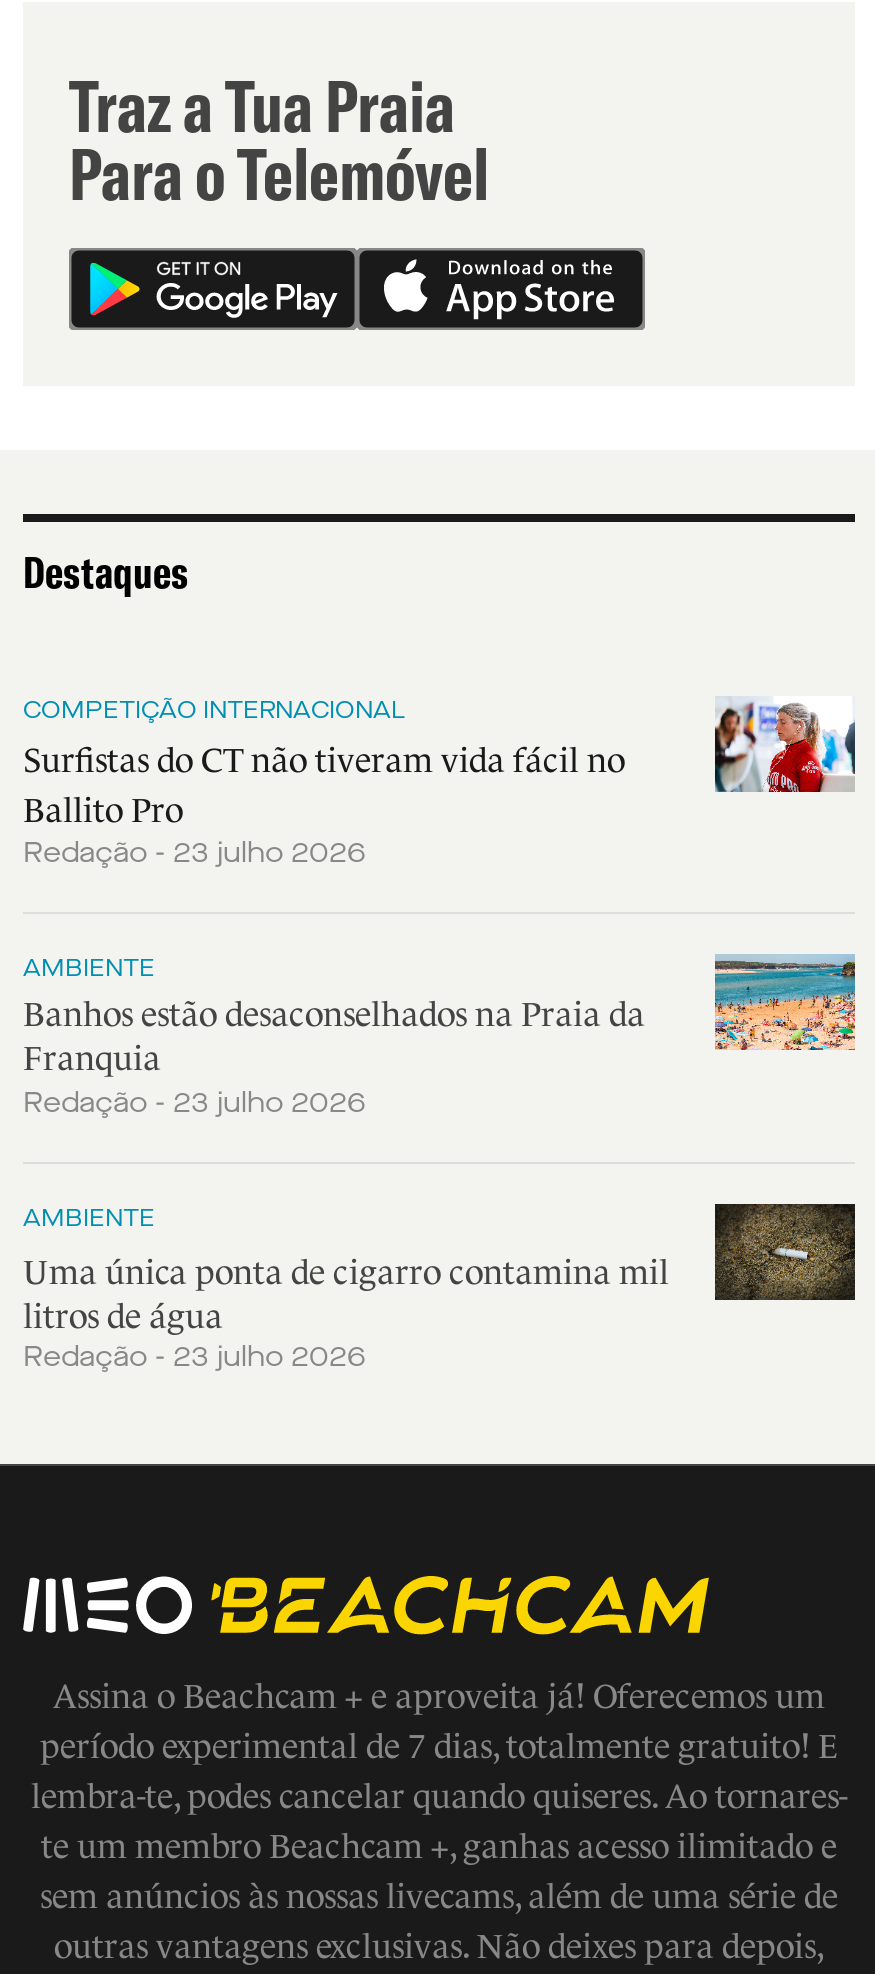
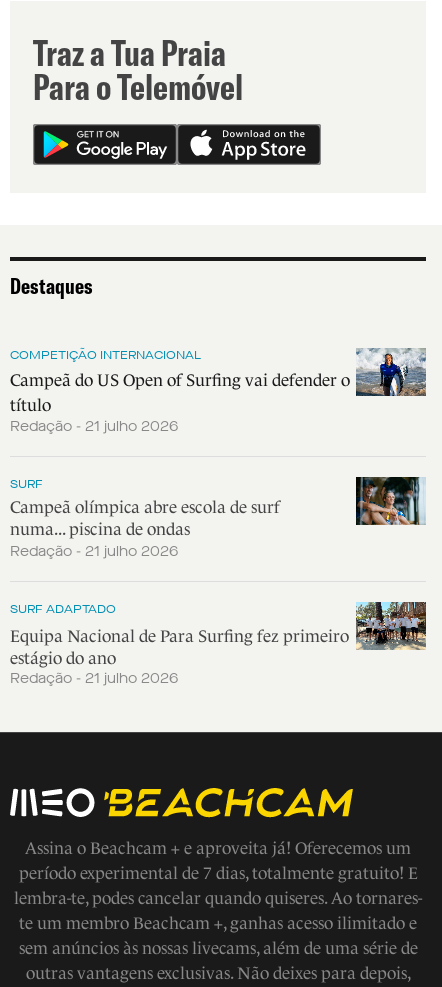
[715,696,857,794] [image] -> [356,347,427,397] [image]
[23,741,625,871] Surfistas do CT não tiveram vida fácil no | Ballito Pro | Redação - 23 julho 2026 -> [10,371,350,436] Campeã do US Open of Surfing vai defender o | título | Redação - 21 julho 2026
[23,951,645,1121] AMBIENTE | Banhos estão desaconselhados na Praia da | Franquia | Redação - 23 julho 2026 -> [10,476,280,561] SURF | Campeã olímpica abre escola de surf | numa... piscina de ondas | Redação - 21 julho 2026
[713,954,857,1052] [image] -> [355,476,426,526] [image]
[23,1201,155,1233] AMBIENTE -> [10,601,116,617] SURF ADAPTADO
[23,1202,857,1375] [image] | Uma única ponta de cigarro contamina mil | litros de água | Redação - 23 julho 2026 -> [10,601,426,688] [image] | Equipa Nacional de Para Surfing fez primeiro | estágio do ano | Redação - 21 julho 2026

